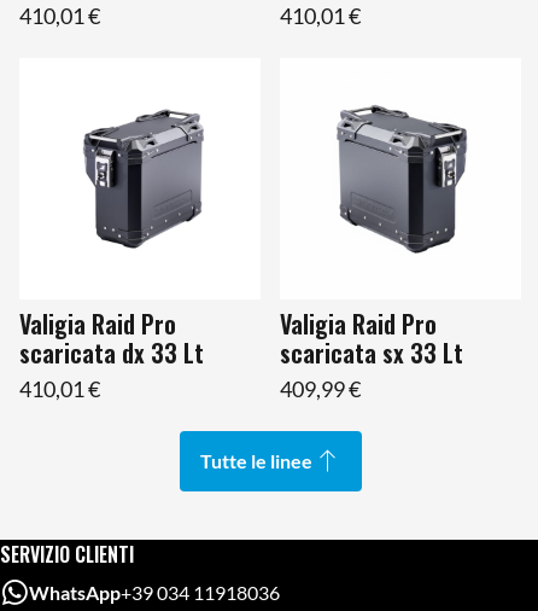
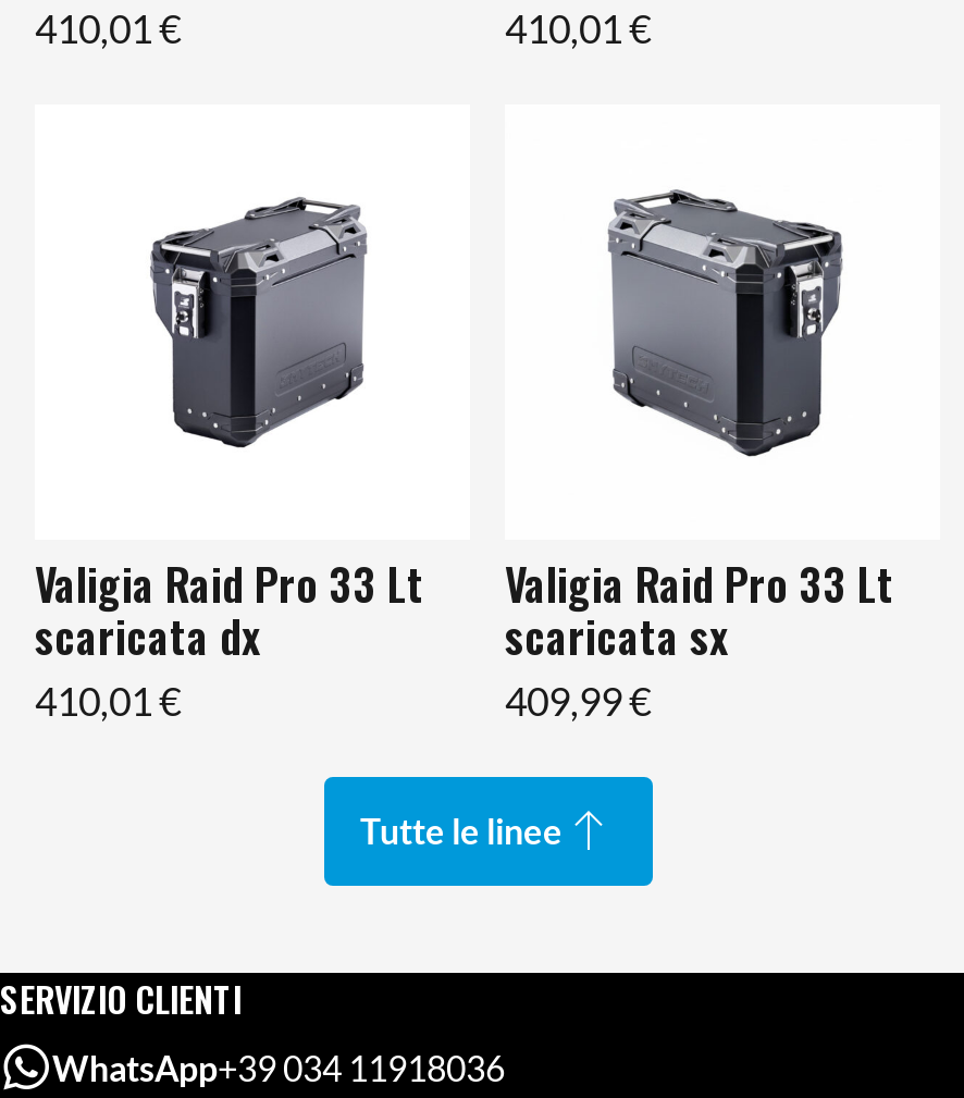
[19,305,204,371] Valigia Raid Pro | scaricata dx 33 Lt -> [35,551,424,668] Valigia Raid Pro 33 Lt | scaricata dx
[280,305,463,371] Valigia Raid Pro | scaricata sx 33 Lt -> [505,551,894,668] Valigia Raid Pro 33 Lt | scaricata sx

